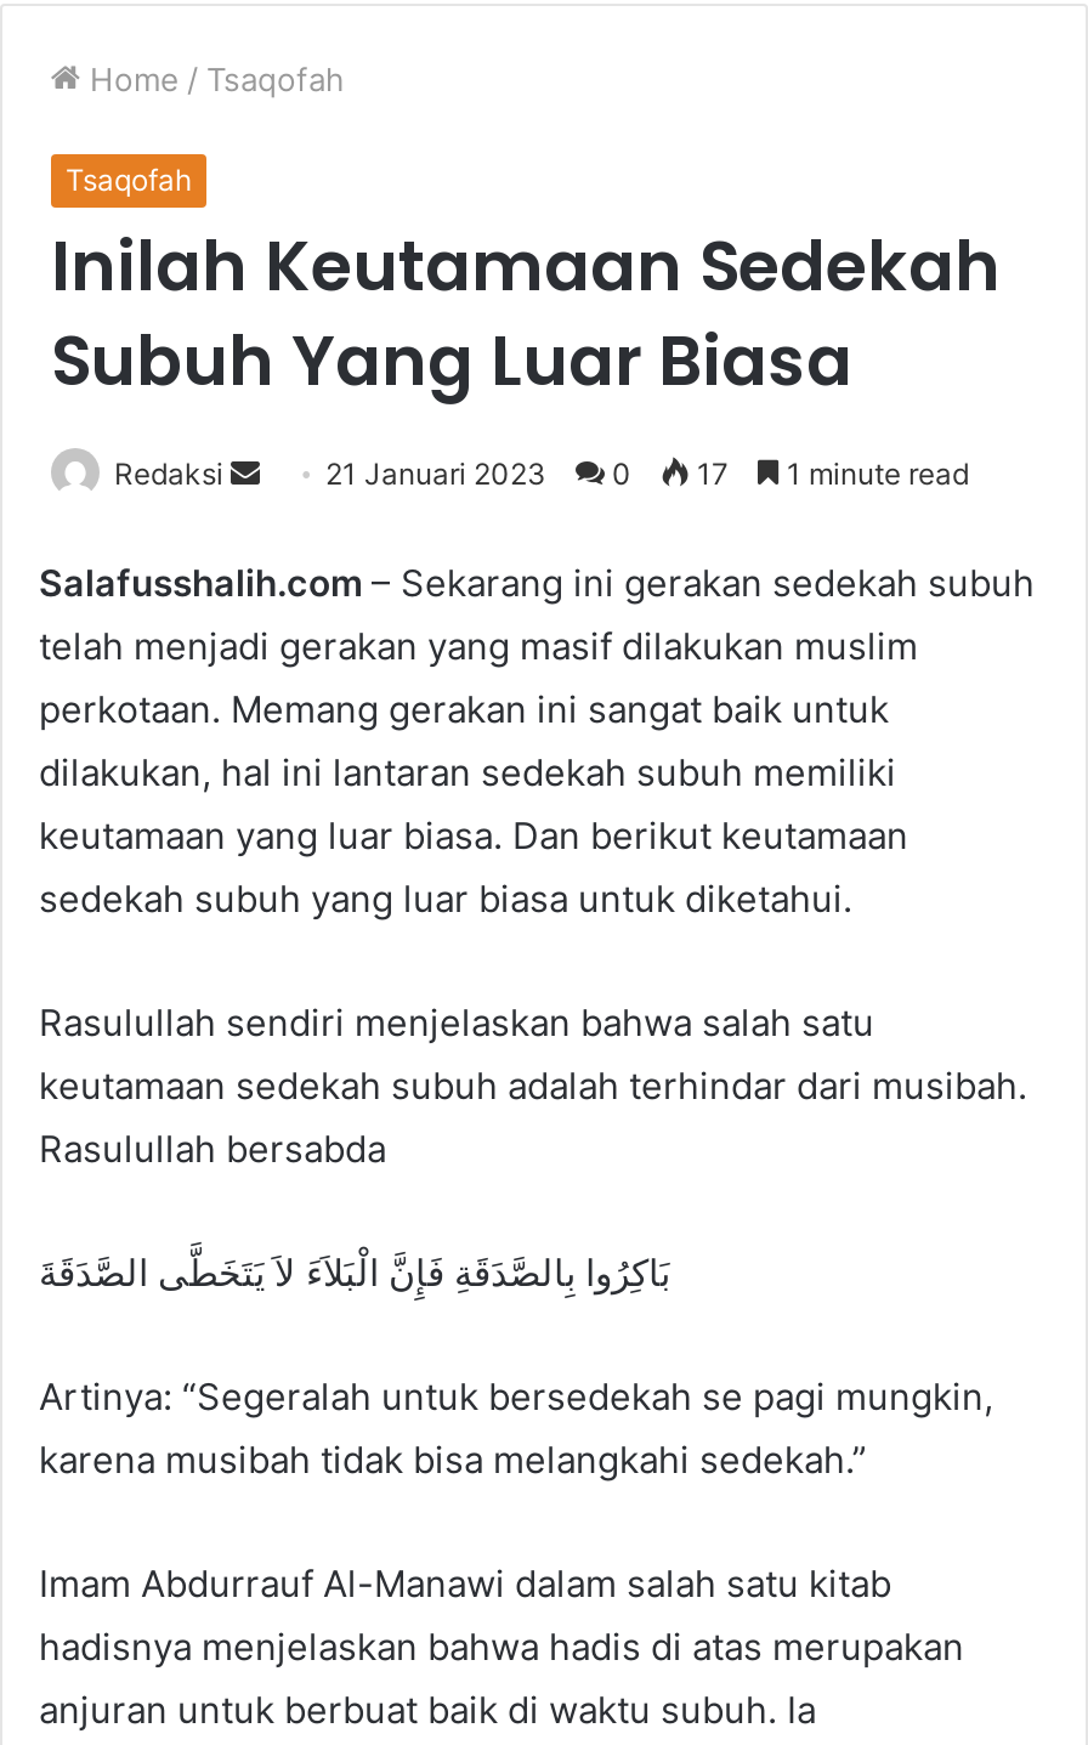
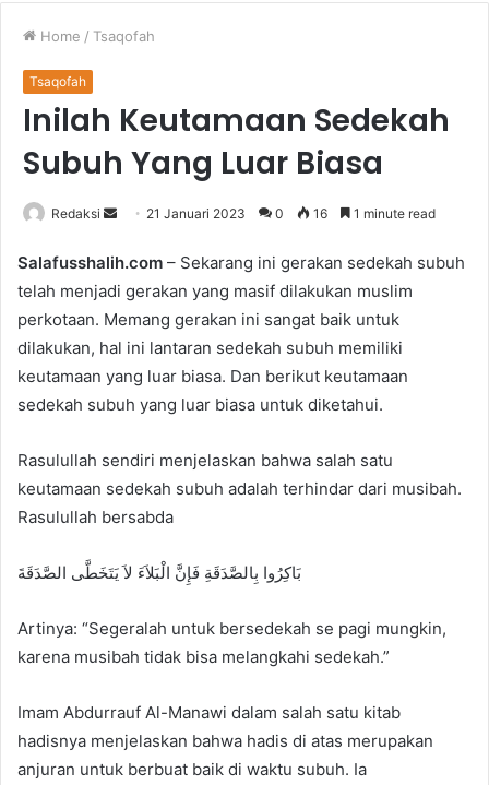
[690,456,729,493] 17 -> [310,206,327,222] 16

